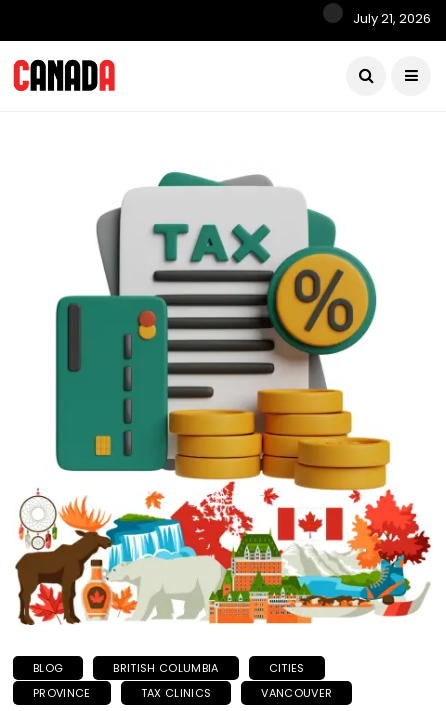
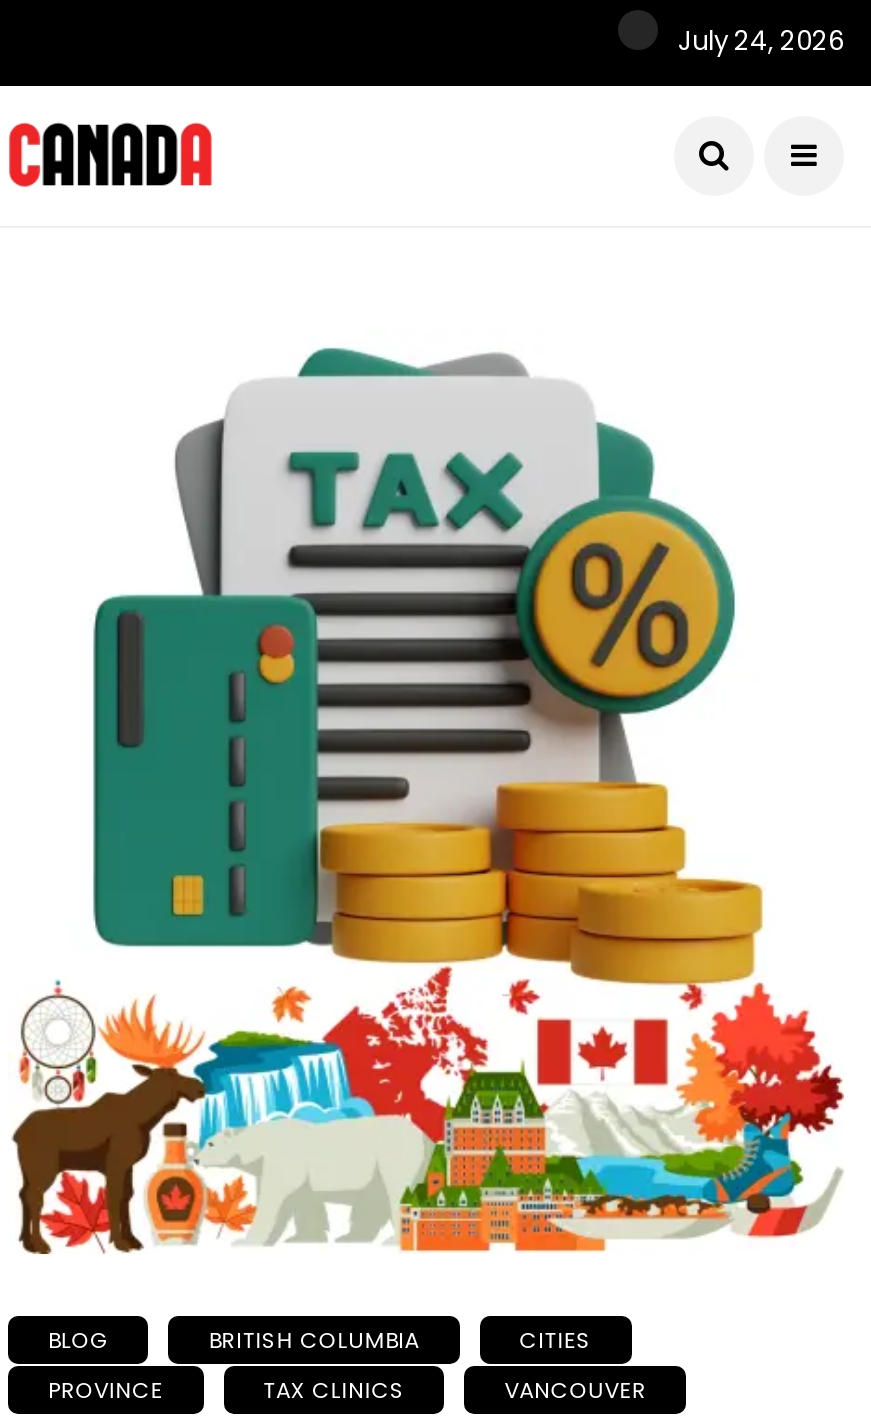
[353,9,431,28] July 21, 2026 -> [678,22,844,60] July 24, 2026

